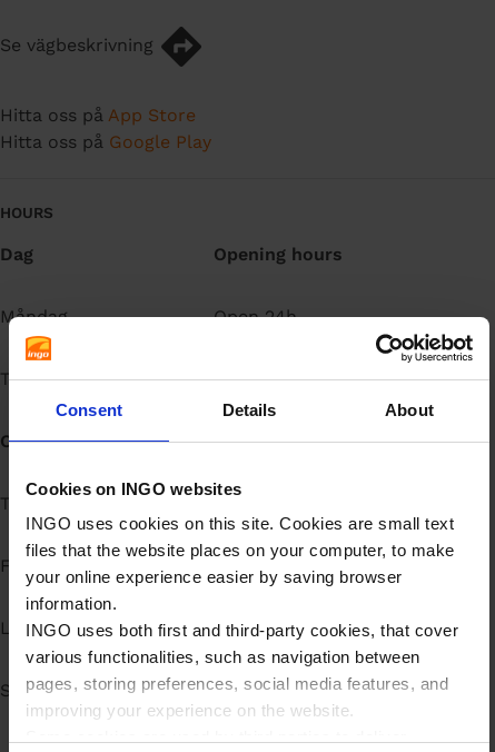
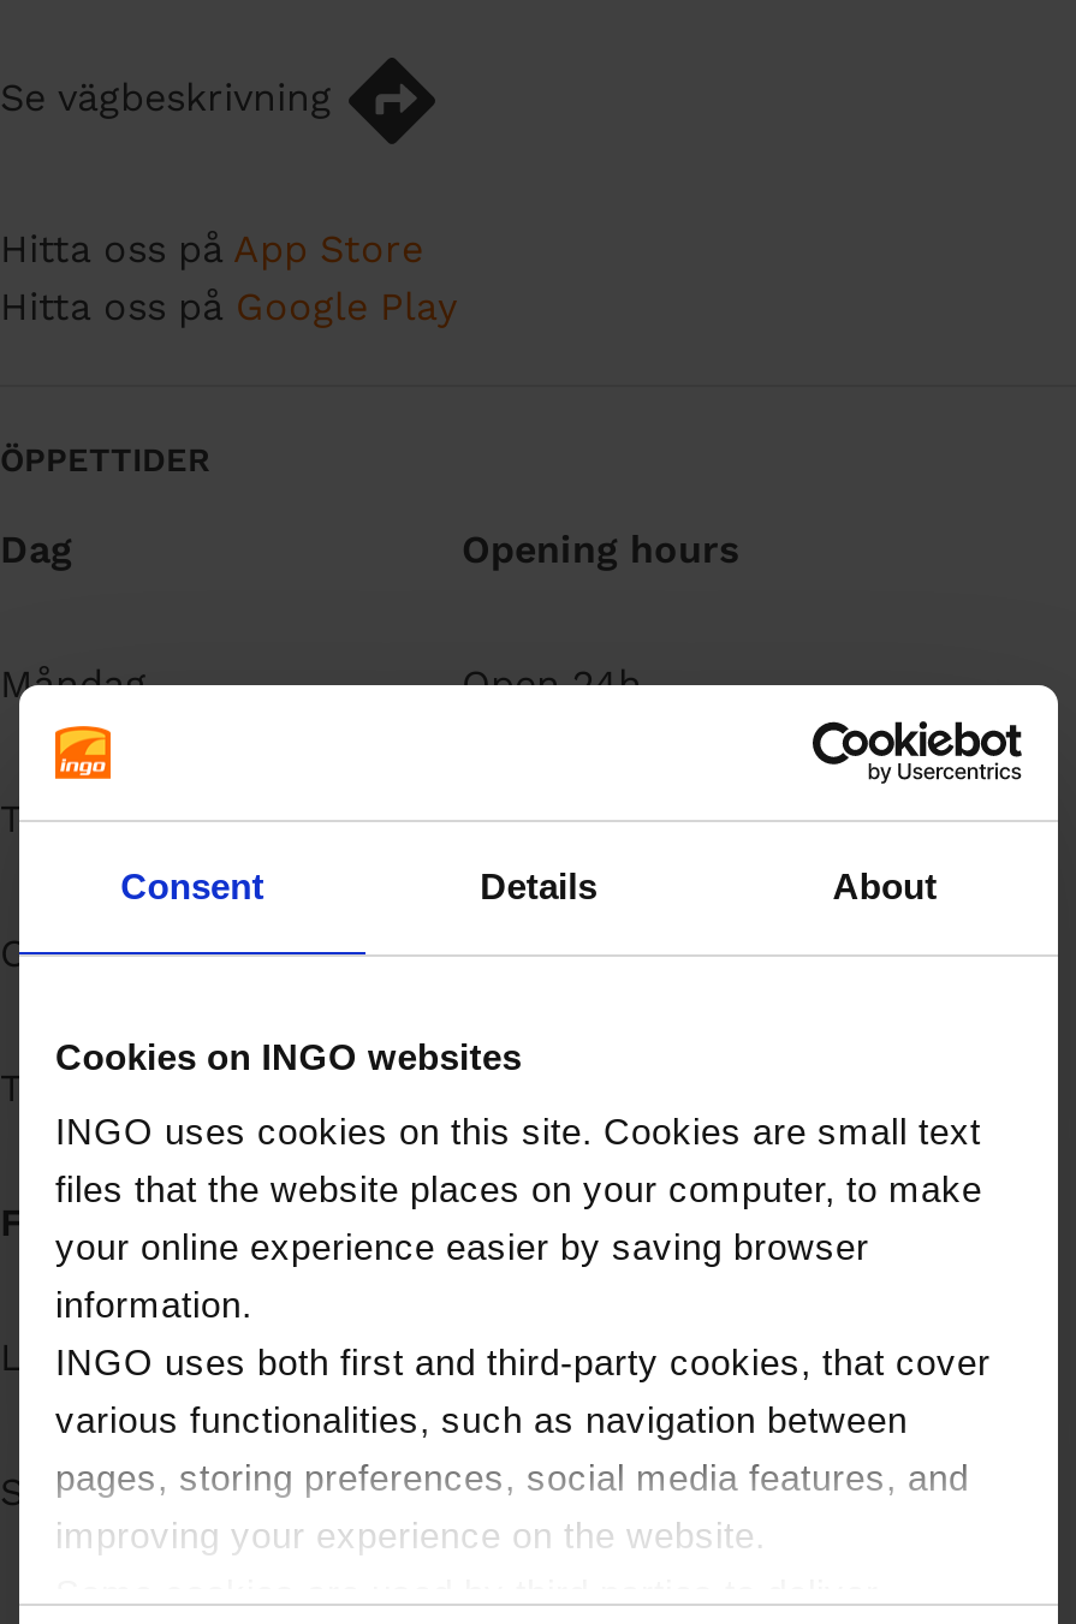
[0,204,53,221] HOURS -> [0,440,209,478] ÖPPETTIDER

